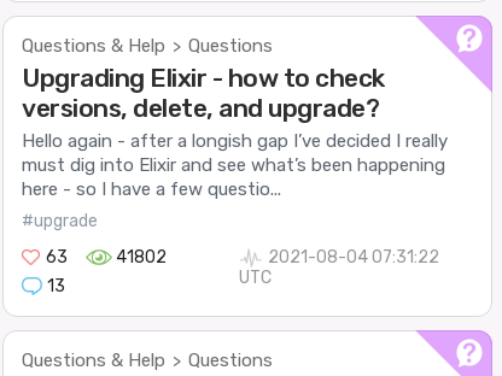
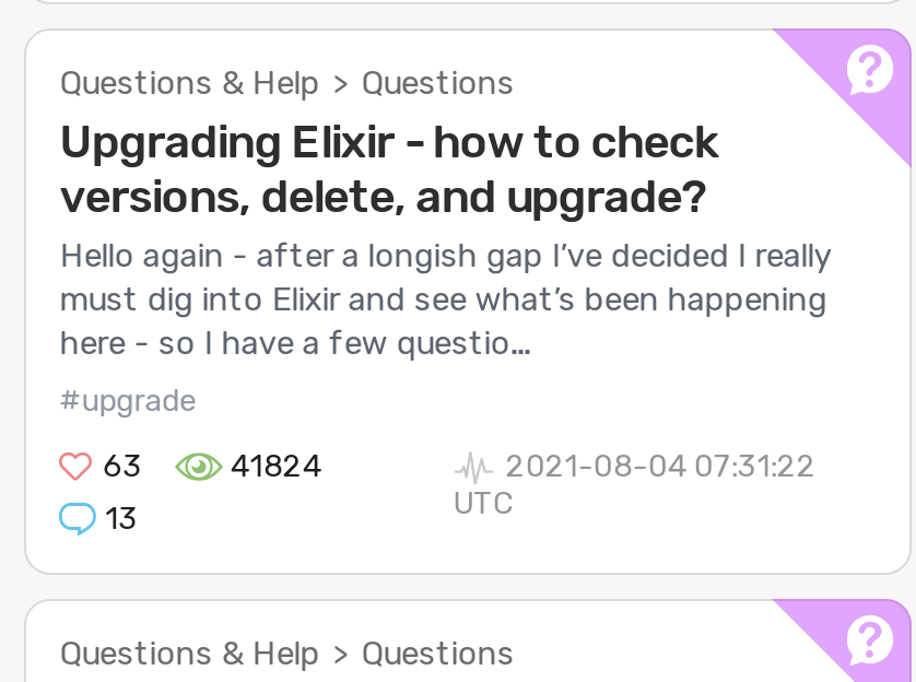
[116,247,167,268] 41802 -> [230,449,322,486] 41824

